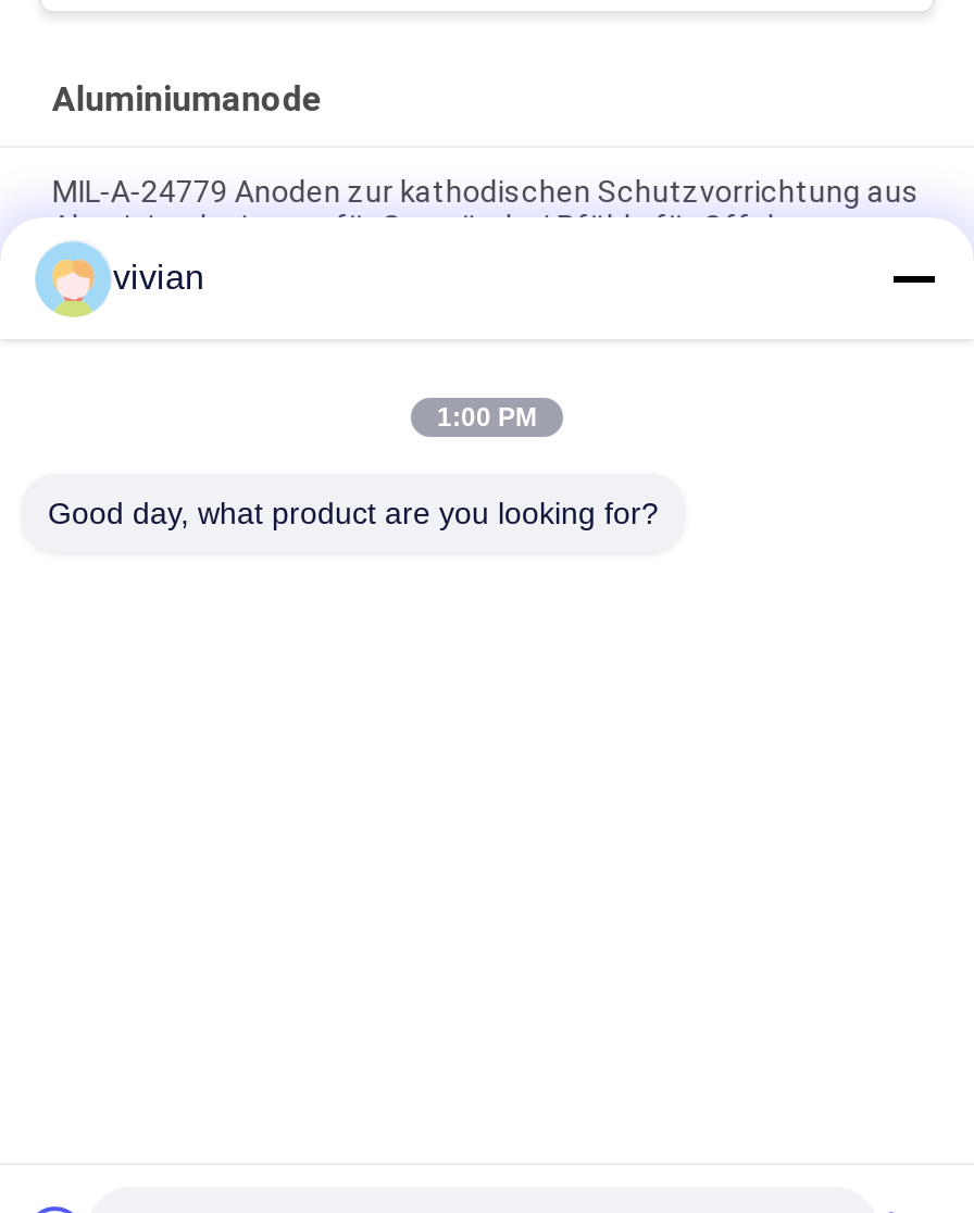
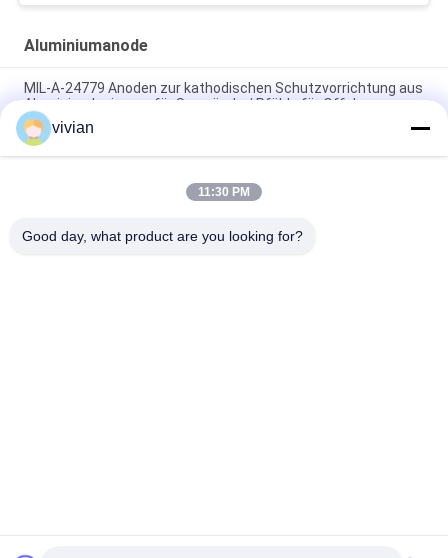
[437,402,537,433] 1:00 PM -> [198,185,250,199] 11:30 PM

